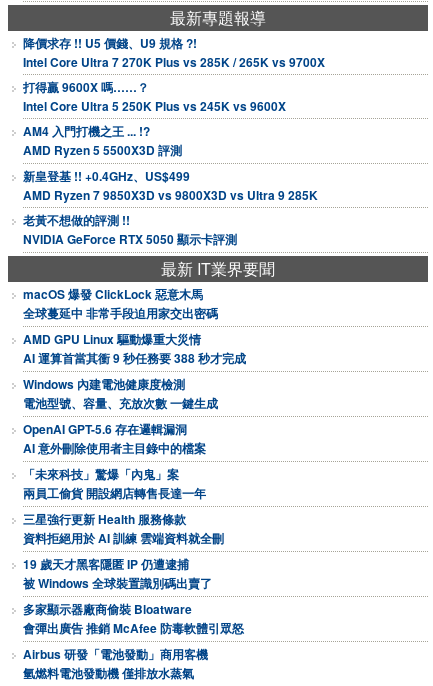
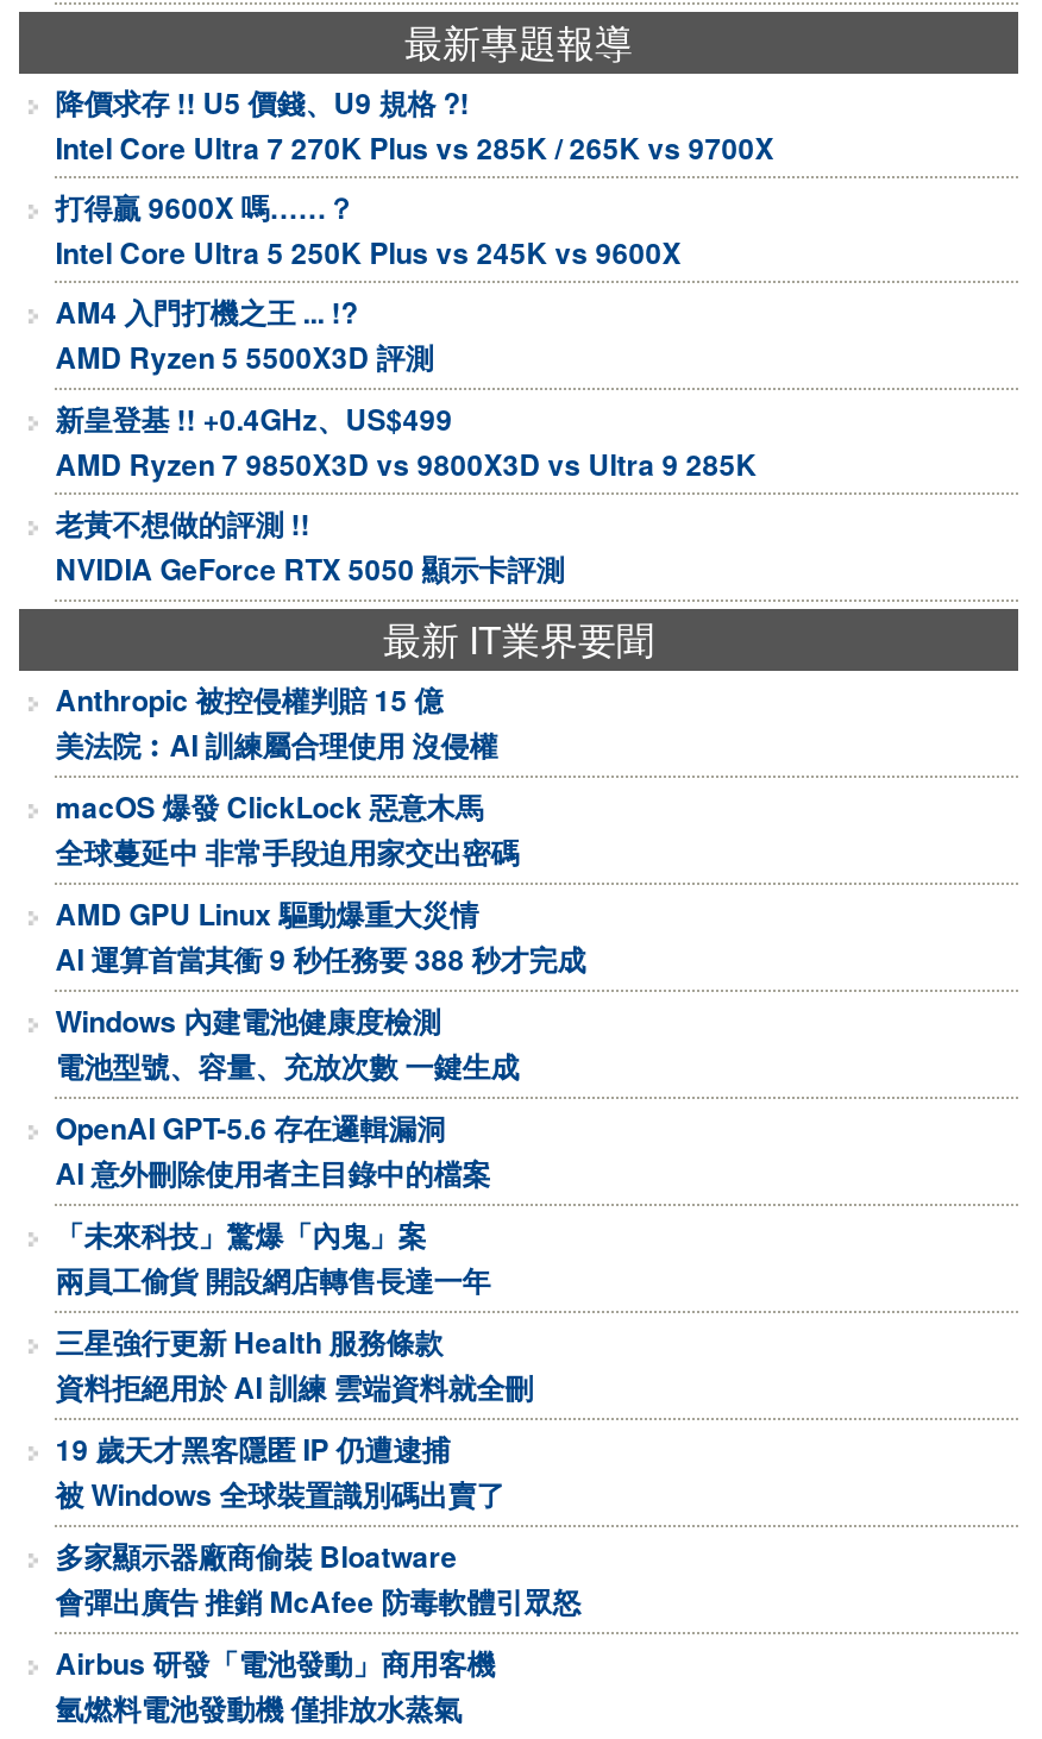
none -> [55,677,498,765] Anthropic 被控侵權判賠 15 億 | 美法院︰AI 訓練屬合理使用 沒侵權

